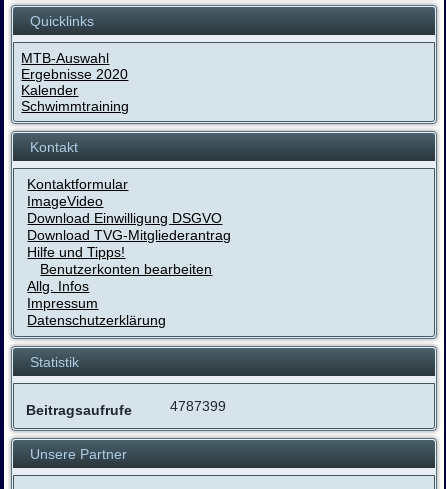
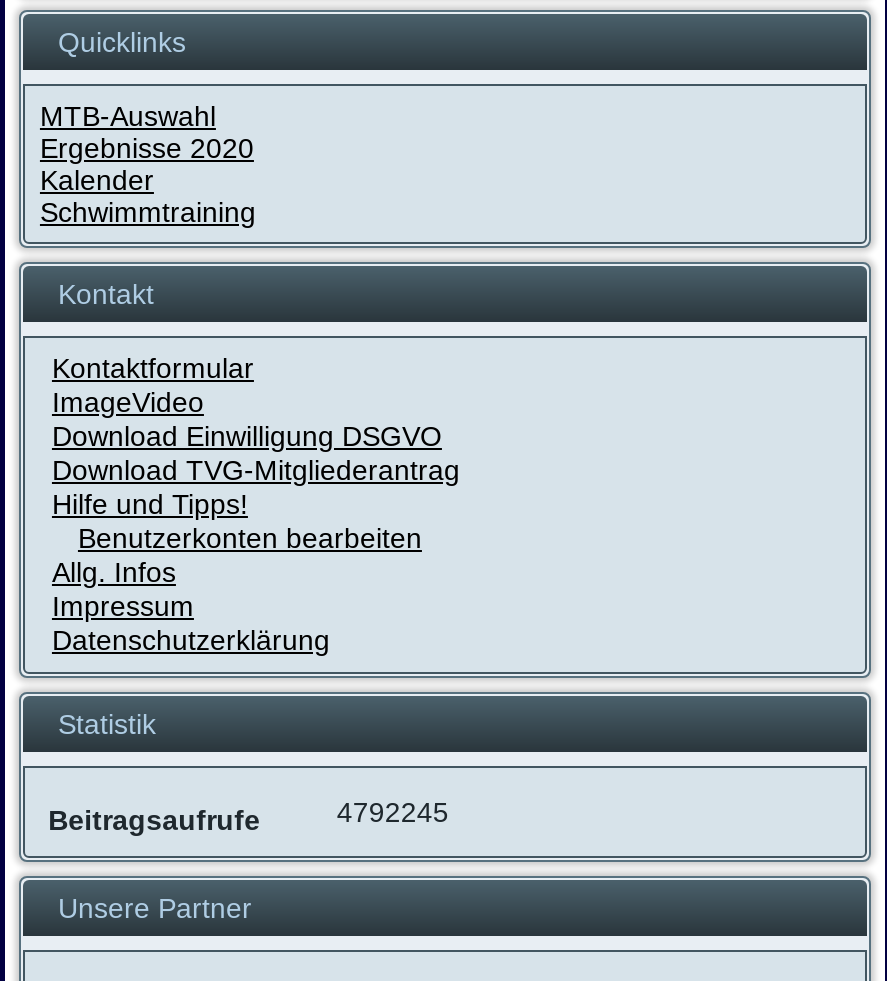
[170,398,226,414] 4787399 -> [337,795,449,827] 4792245

